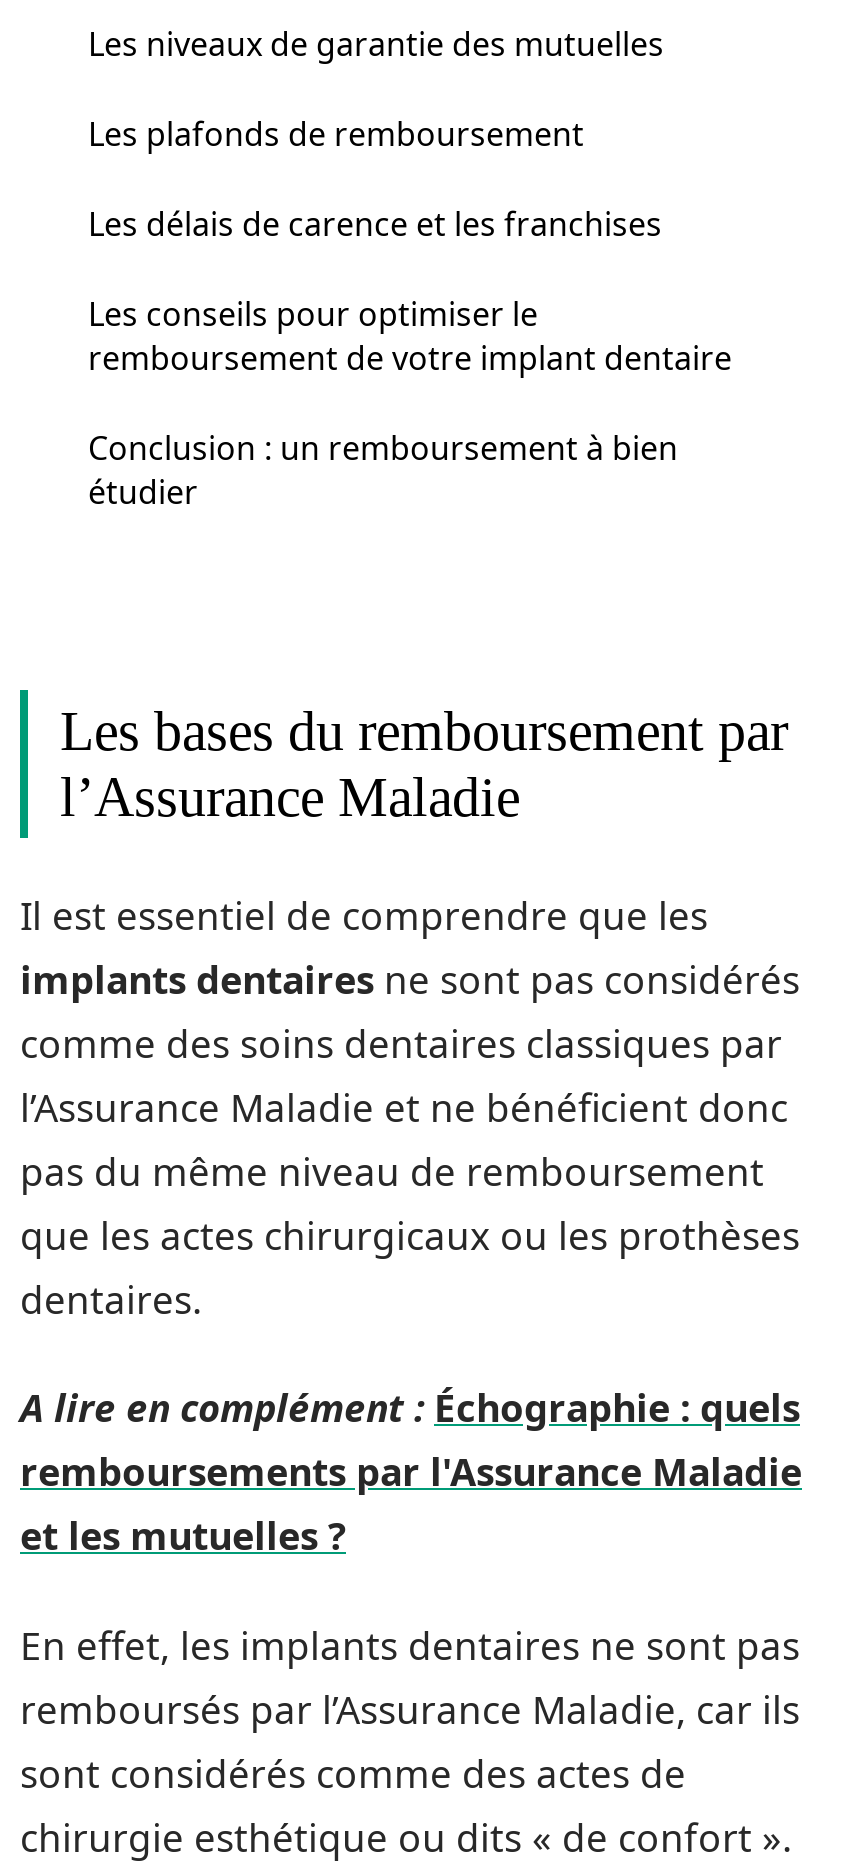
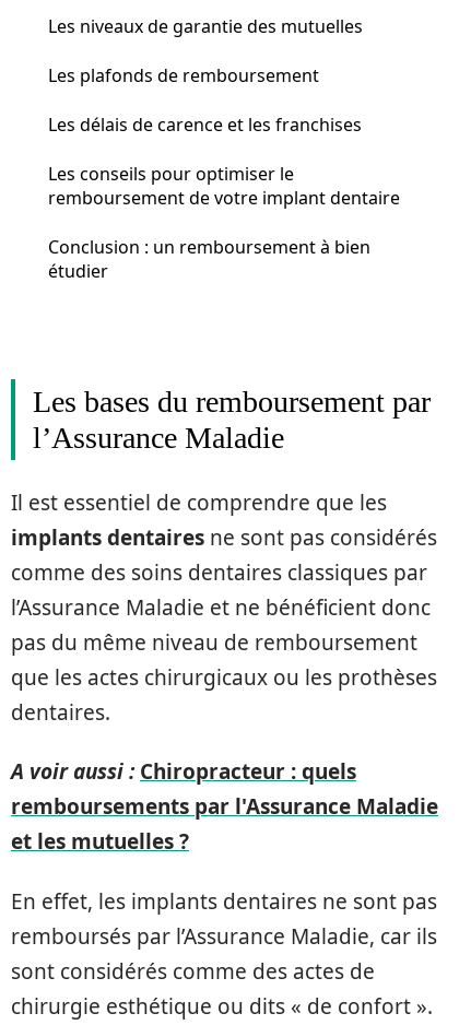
[20,1382,800,1434] A lire en complément : Échographie : quels -> [11,757,356,786] A voir aussi : Chiropracteur : quels

